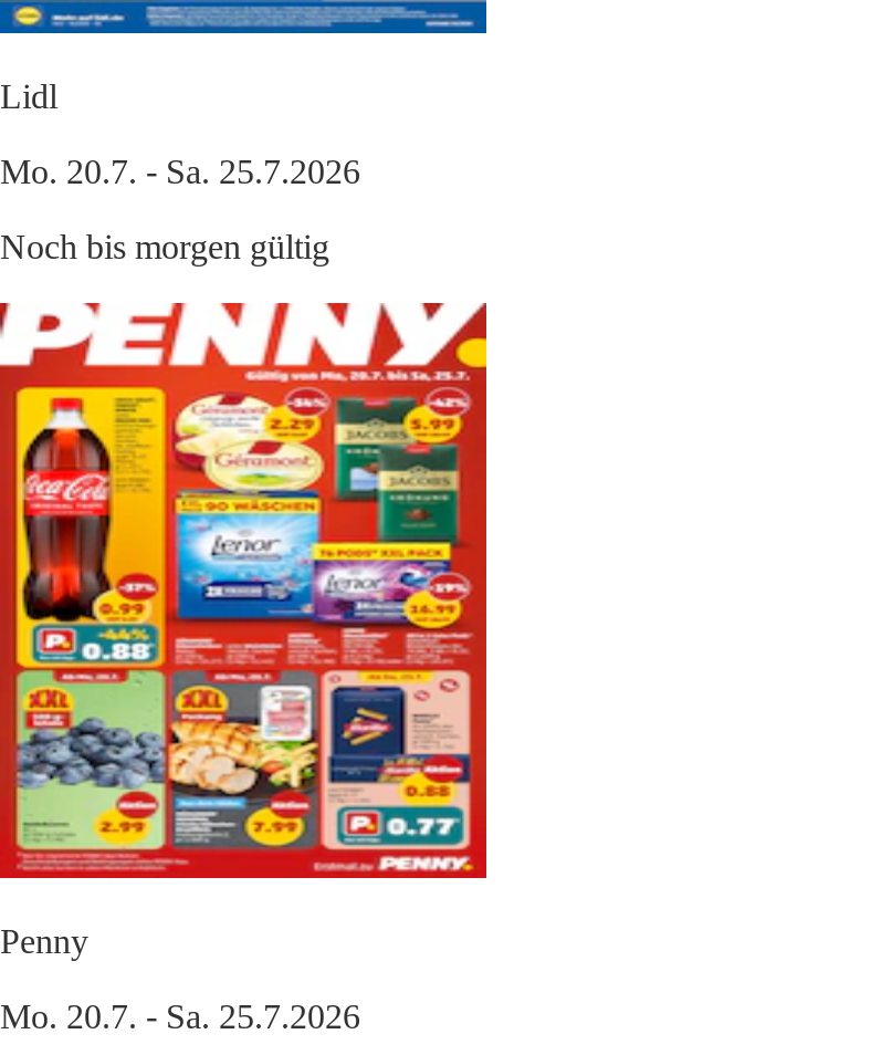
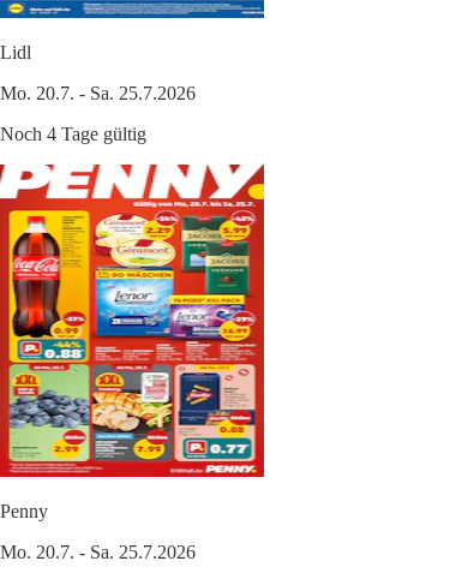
[0,228,329,266] Noch bis morgen gültig -> [0,124,146,145] Noch 4 Tage gültig

